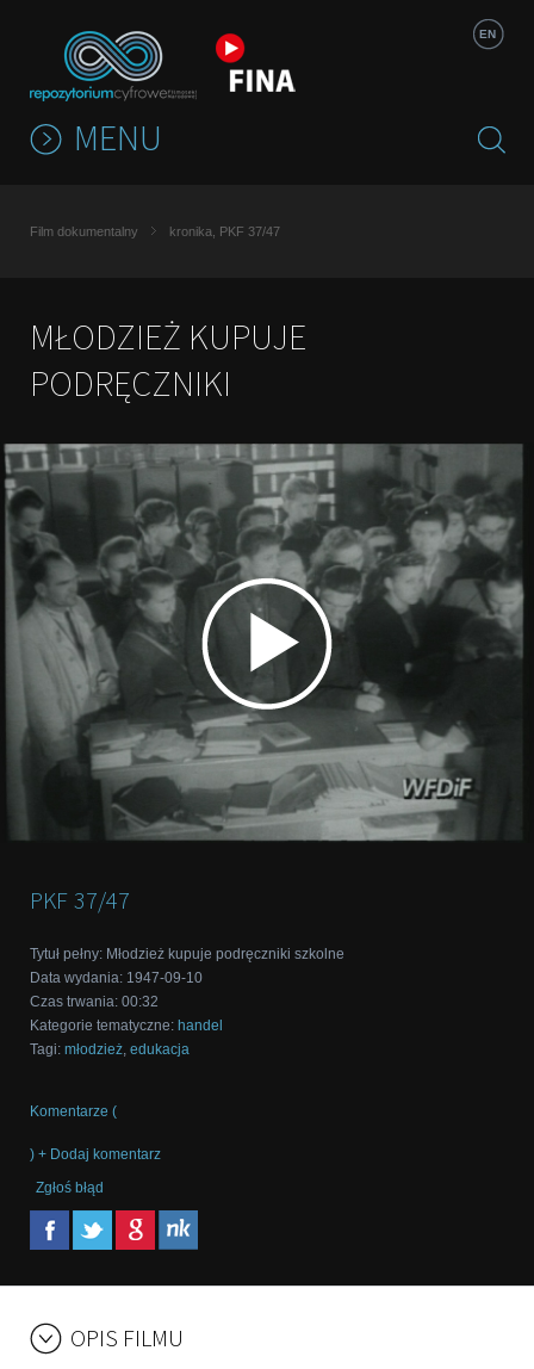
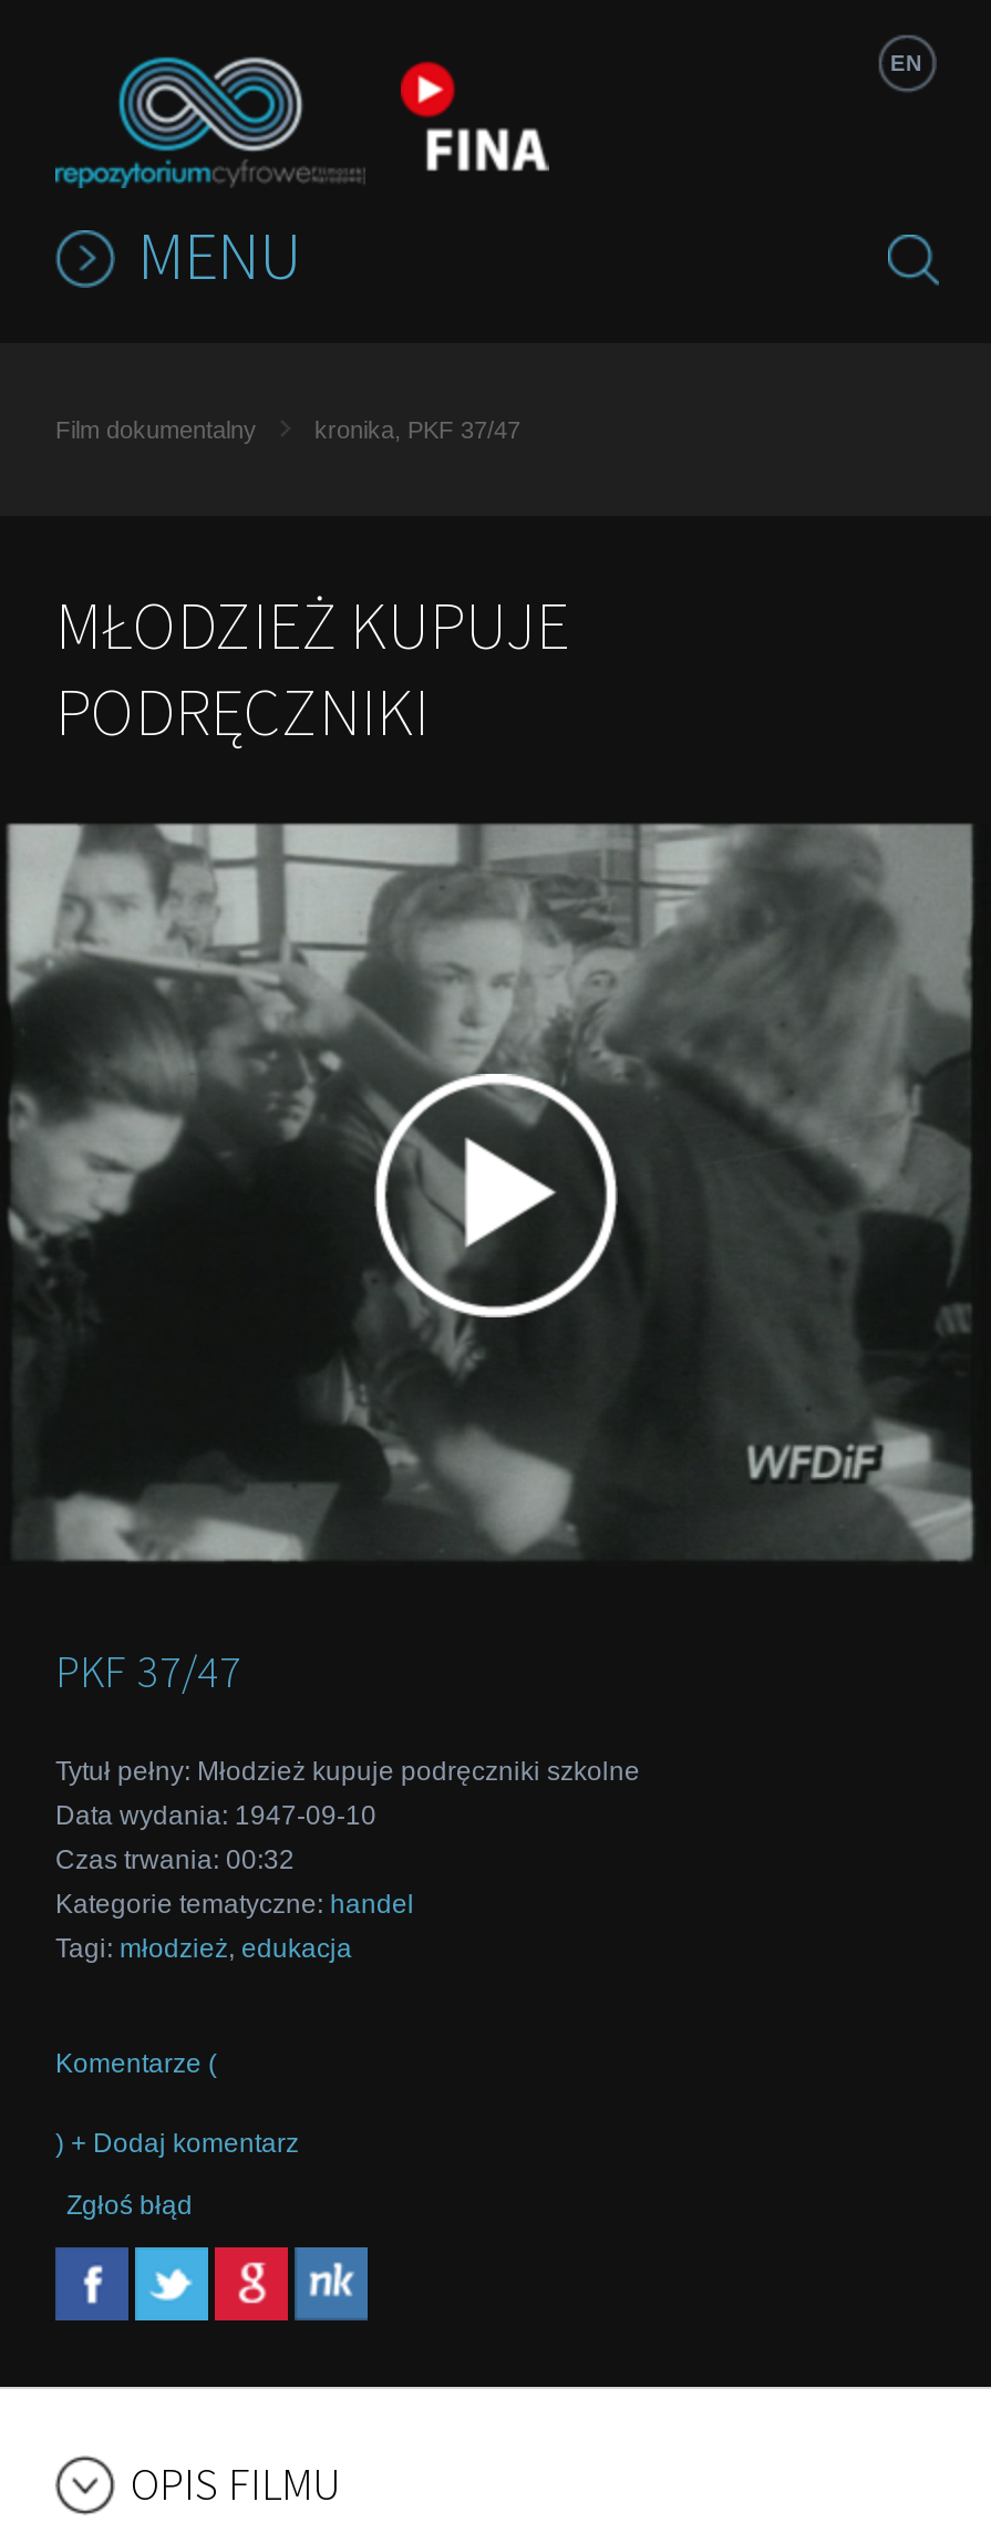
[4,444,524,842] [image] -> [7,824,974,1563] [image]

